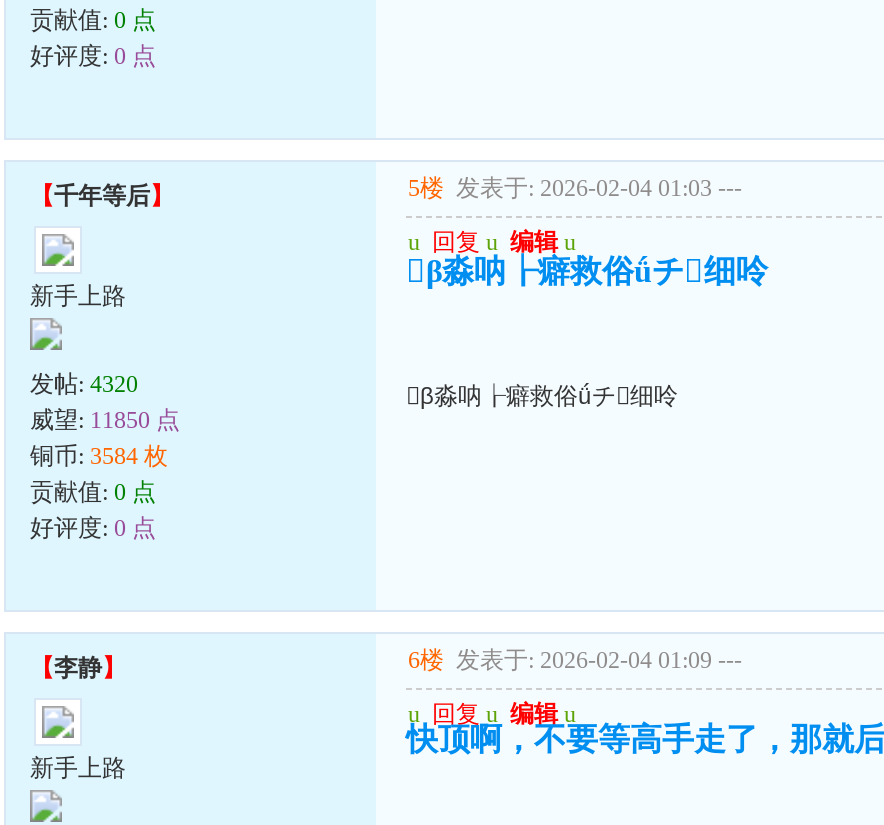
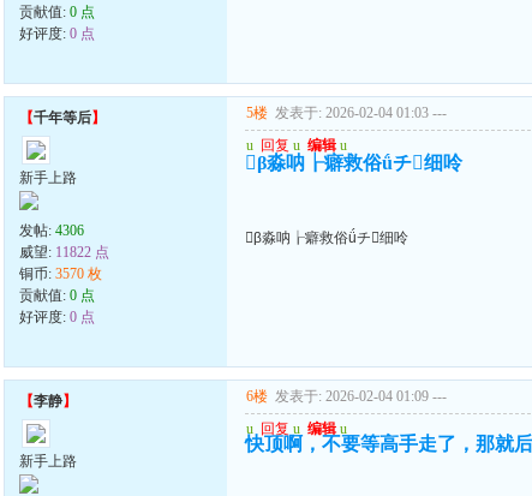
[30,370,138,398] 发帖: 4320 -> [19,222,84,239] 发帖: 4306
[30,406,180,434] 威望: 11850 点 -> [19,244,109,260] 威望: 11822 点
[30,442,168,470] 铜币: 3584 枚 -> [19,265,102,282] 铜币: 3570 枚

